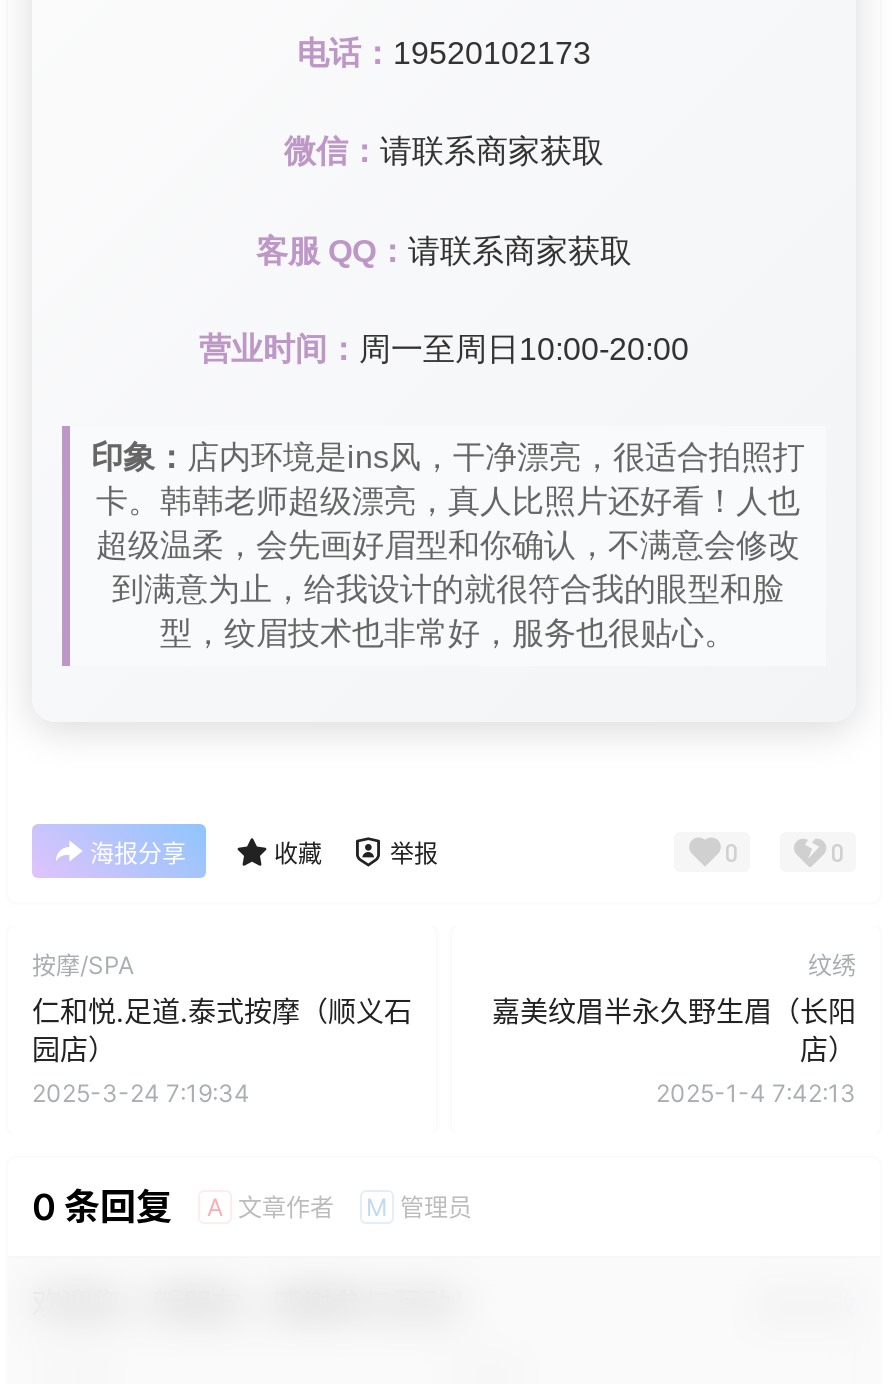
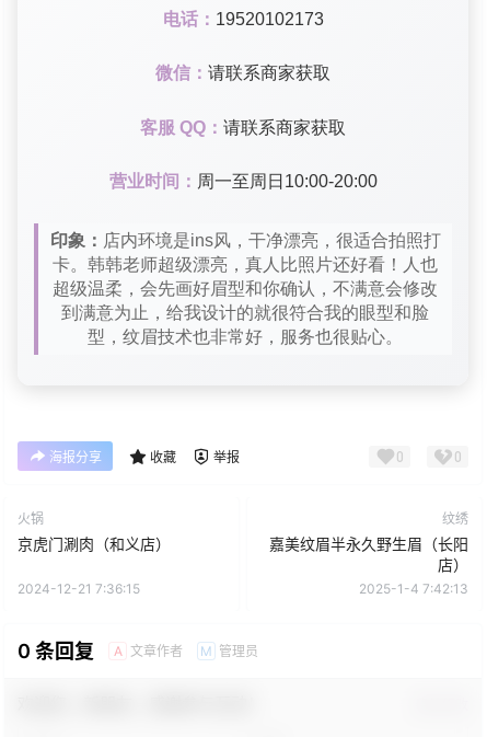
[32,950,412,1108] 按摩/SPA | 仁和悦.足道.泰式按摩（顺义石 | 园店） | 2025-3-24 7:19:34 -> [18,510,171,597] 火锅 | 京虎门涮肉（和义店） | 2024-12-21 7:36:15

